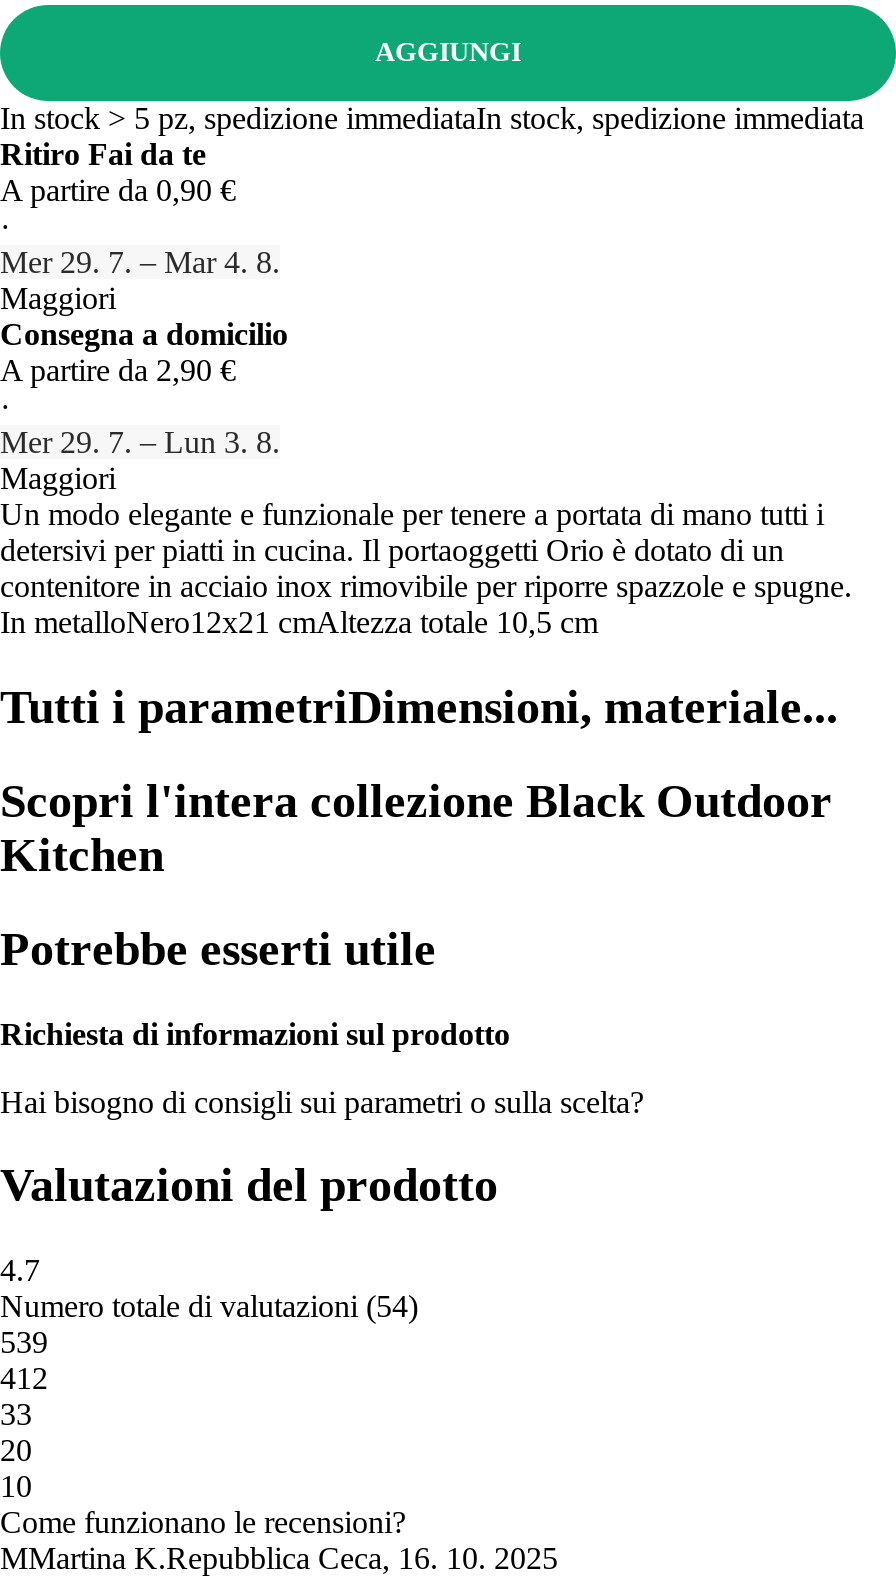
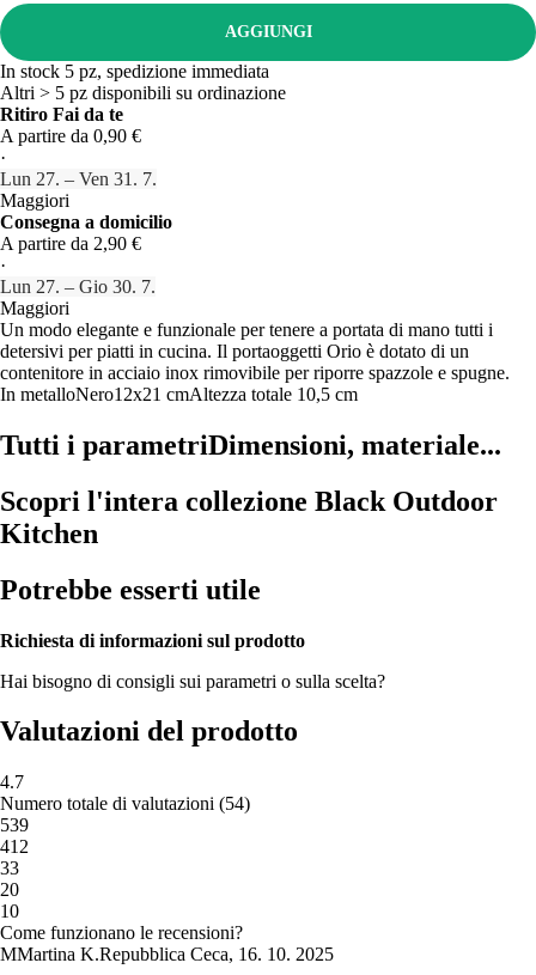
[0,101,864,135] In stock > 5 pz, spedizione immediataIn stock, spedizione immediata -> [0,61,286,103] In stock 5 pz, spedizione immediata | Altri > 5 pz disponibili su ordinazione
[0,245,280,279] Mer 29. 7. – Mar 4. 8. -> [0,169,157,189] Lun 27. – Ven 31. 7.
[0,425,280,459] Mer 29. 7. – Lun 3. 8. -> [0,276,156,297] Lun 27. – Gio 30. 7.

